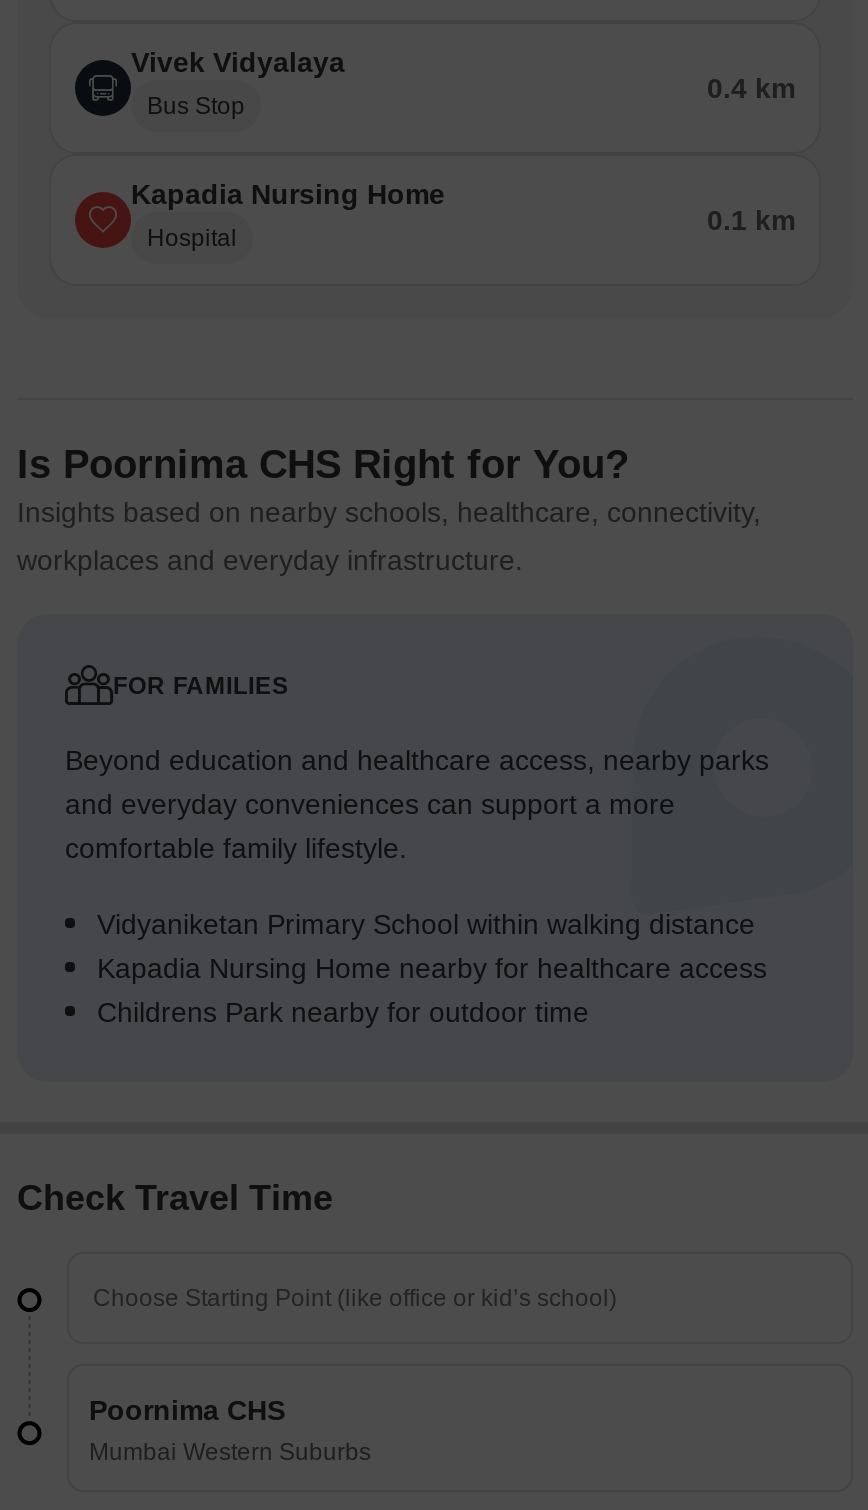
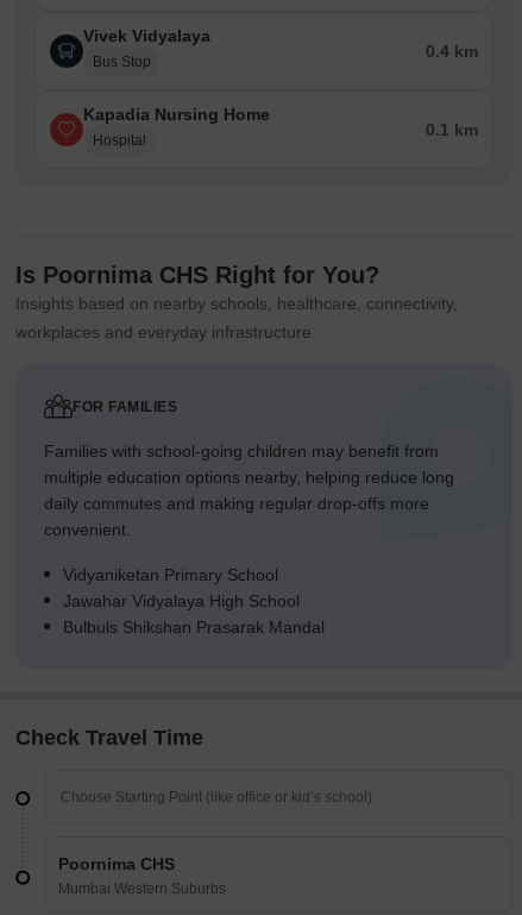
[65,745,769,865] Beyond education and healthcare access, nearby parks | and everyday conveniences can support a more | comfortable family lifestyle. -> [44,442,454,539] Families with school-going children may benefit from | multiple education options nearby, helping reduce long | daily commutes and making regular drop-offs more | convenient.
[97,909,767,1029] Vidyaniketan Primary School within walking distance | Kapadia Nursing Home nearby for healthcare access | Childrens Park nearby for outdoor time -> [63,566,325,637] Vidyaniketan Primary School | Jawahar Vidyalaya High School | Bulbuls Shikshan Prasarak Mandal

